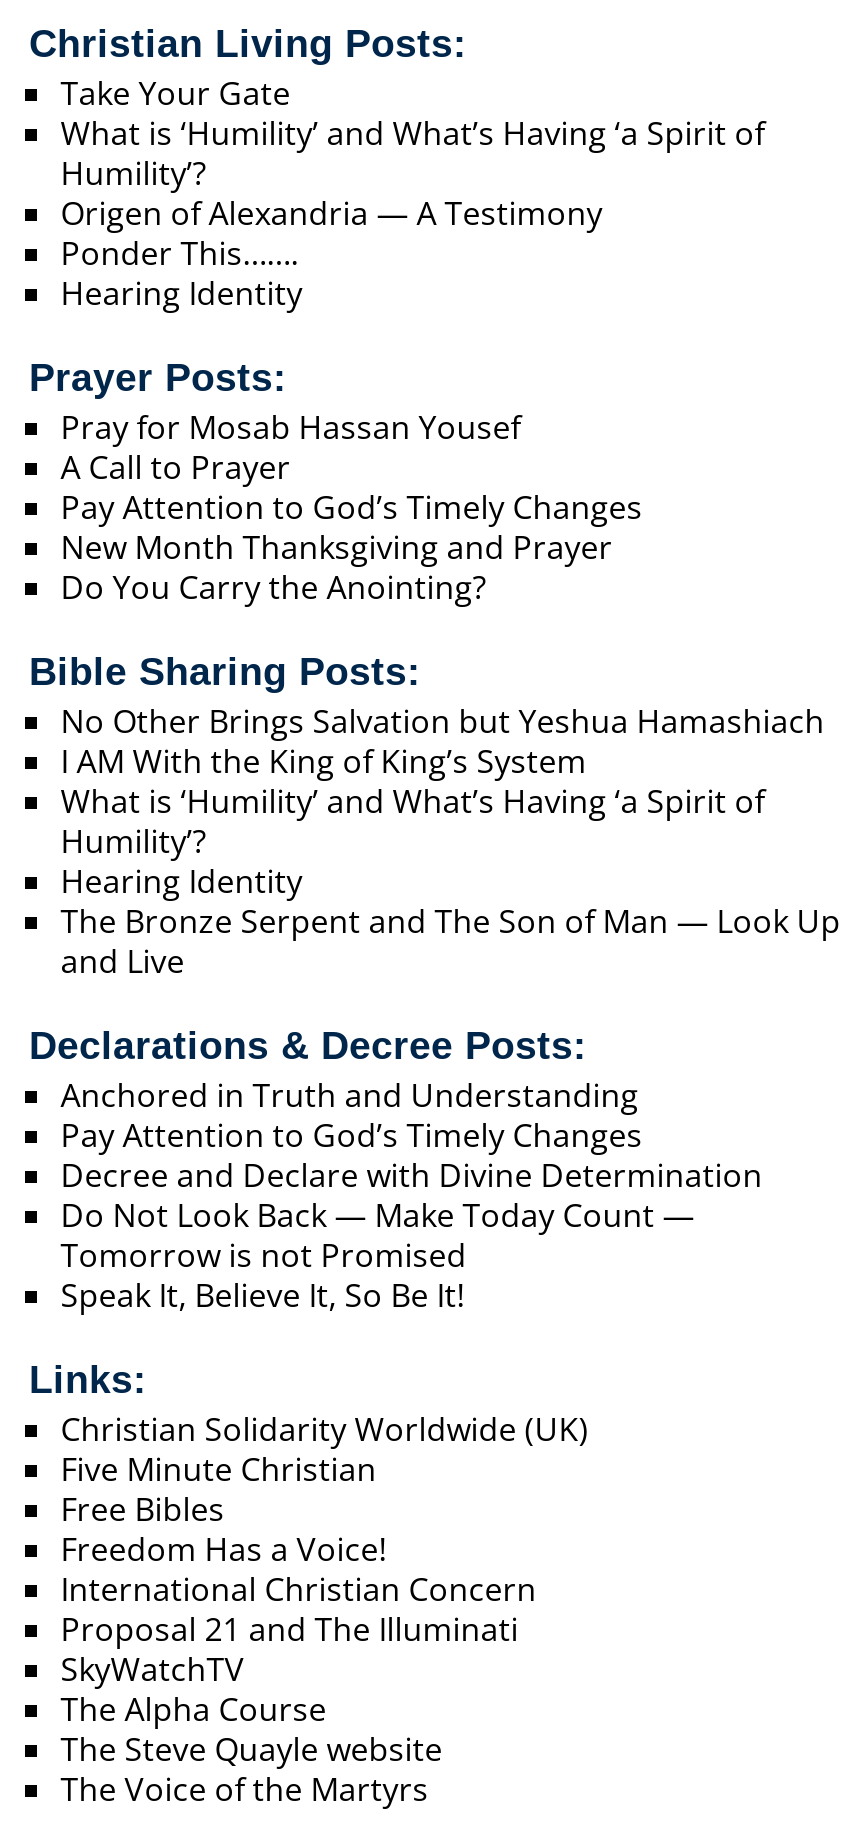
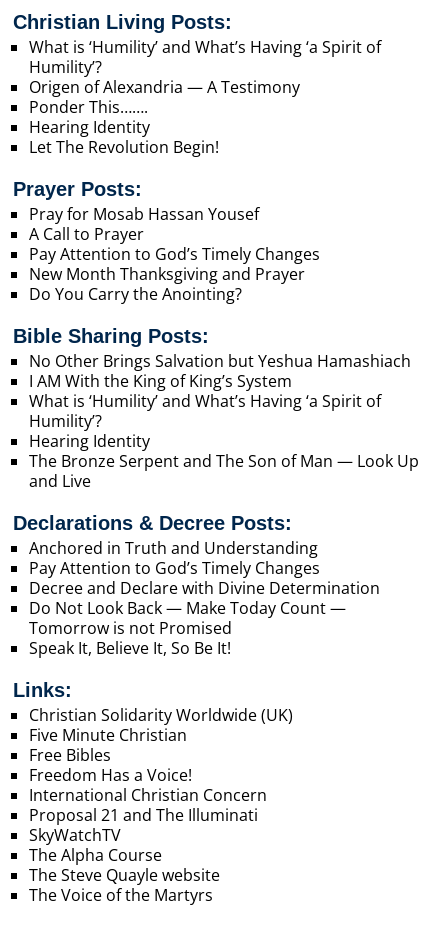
[61,71,291,115] Take Your Gate -> none
moved [61,111,765,315] -> [29,36,381,138]: What is ‘Humility’ and What’s Having ‘a Spirit of | Humility’? | Origen of Alexandria — A Testimony | Ponder This……. | Hearing Identity
none -> [29,136,219,158] Let The Revolution Begin!

